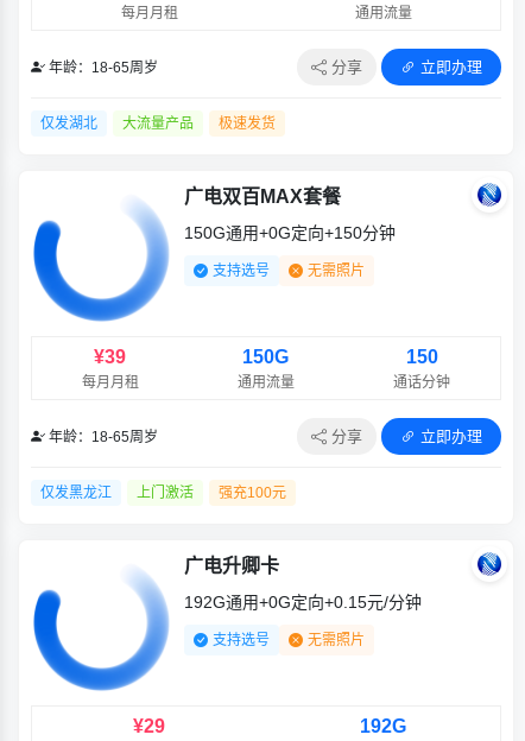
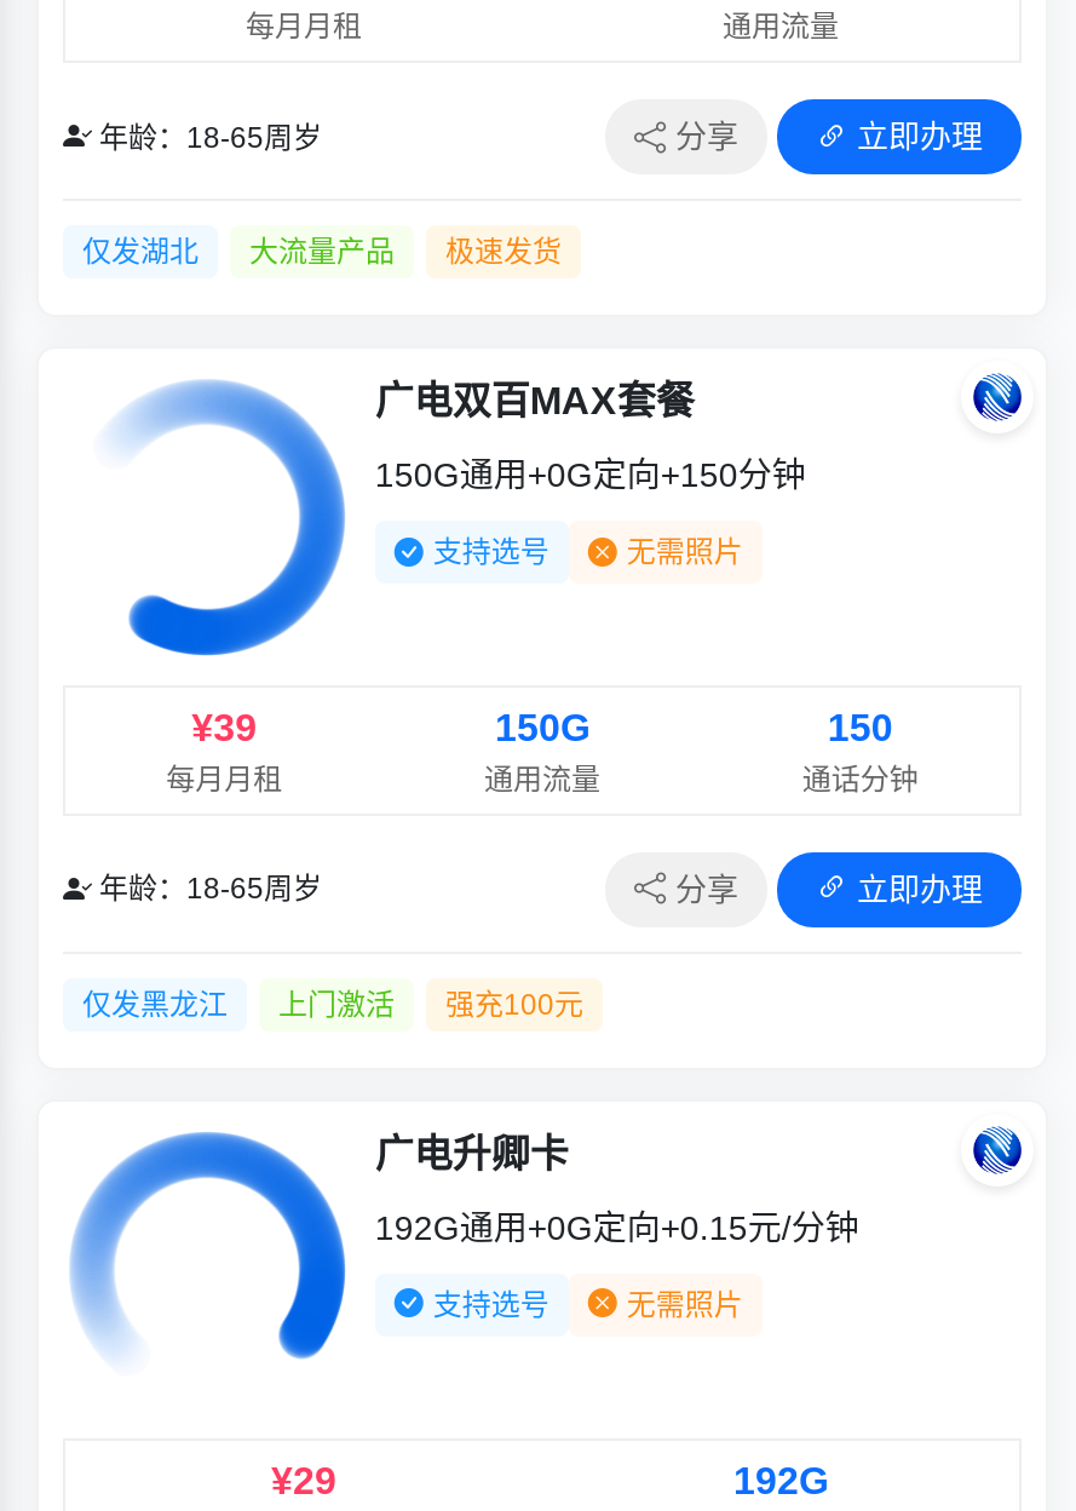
[32,186,167,322] [image] -> [68,378,344,651] [image]
[33,556,169,691] [image] -> [70,1131,346,1407] [image]

